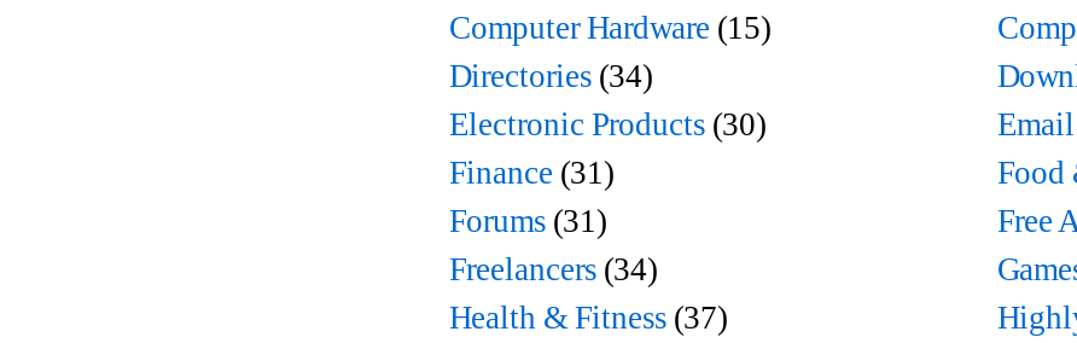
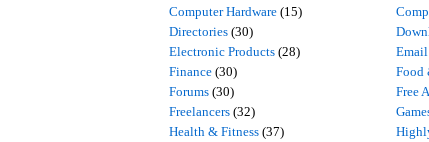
[449,57,652,93] Directories (34) -> [169,24,253,39] Directories (30)
[449,106,765,142] Electronic Products (30) -> [169,44,300,59] Electronic Products (28)
[449,154,613,190] Finance (31) -> [169,64,237,79] Finance (30)
[449,202,606,238] Forums (31) -> [169,84,234,99] Forums (30)
[449,250,657,287] Freelancers (34) -> [169,104,255,119] Freelancers (32)

